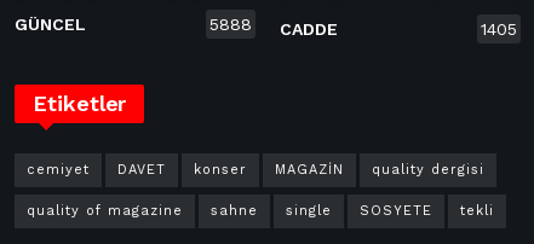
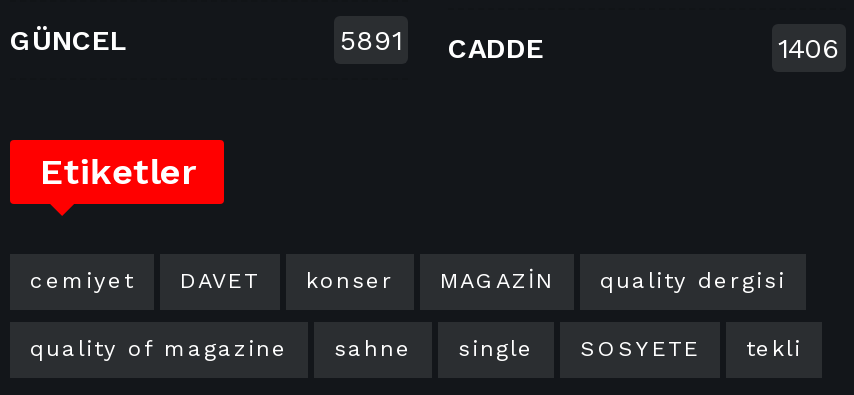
[209,15,338,39] 5888 CADDE -> [340,25,544,64] 5891 CADDE
[481,19,517,39] 1405 -> [778,32,840,64] 1406

